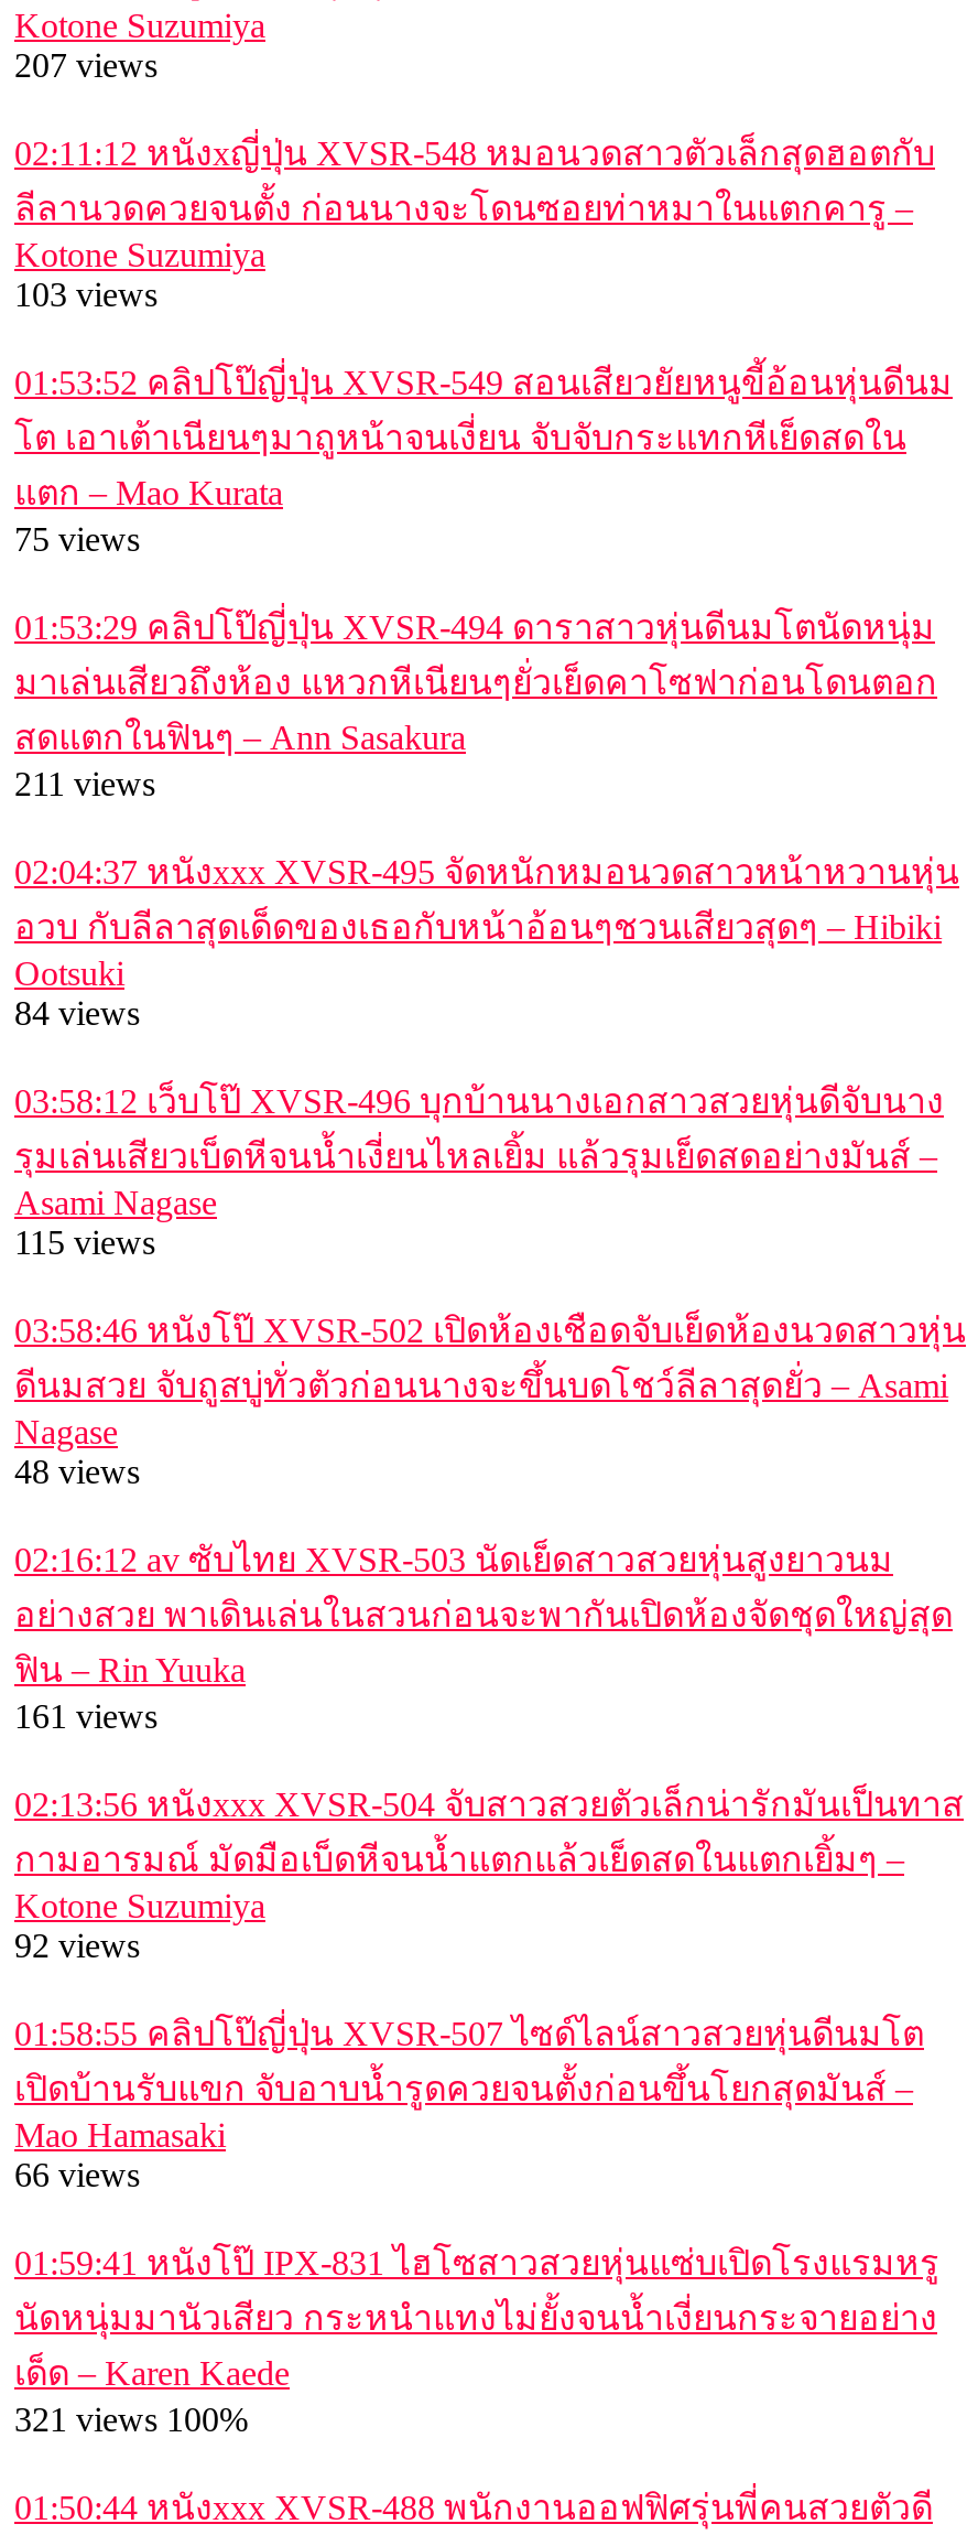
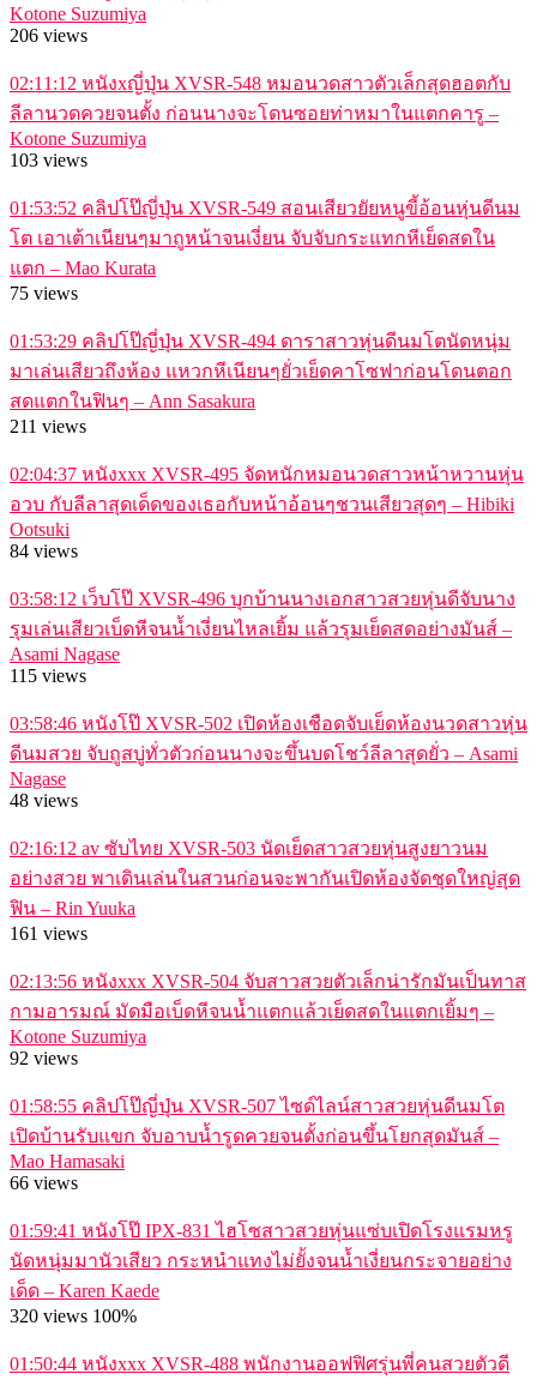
[14,46,157,83] 207 views -> [10,25,88,45] 206 views
[14,2400,248,2438] 321 views 100% -> [10,1305,137,1326] 320 views 100%

